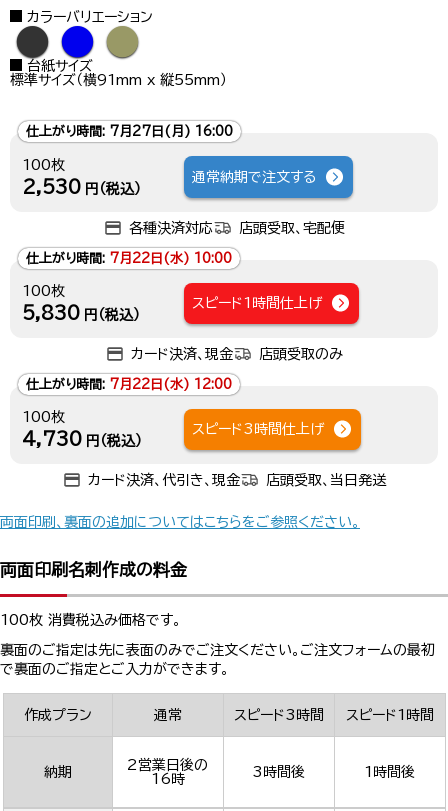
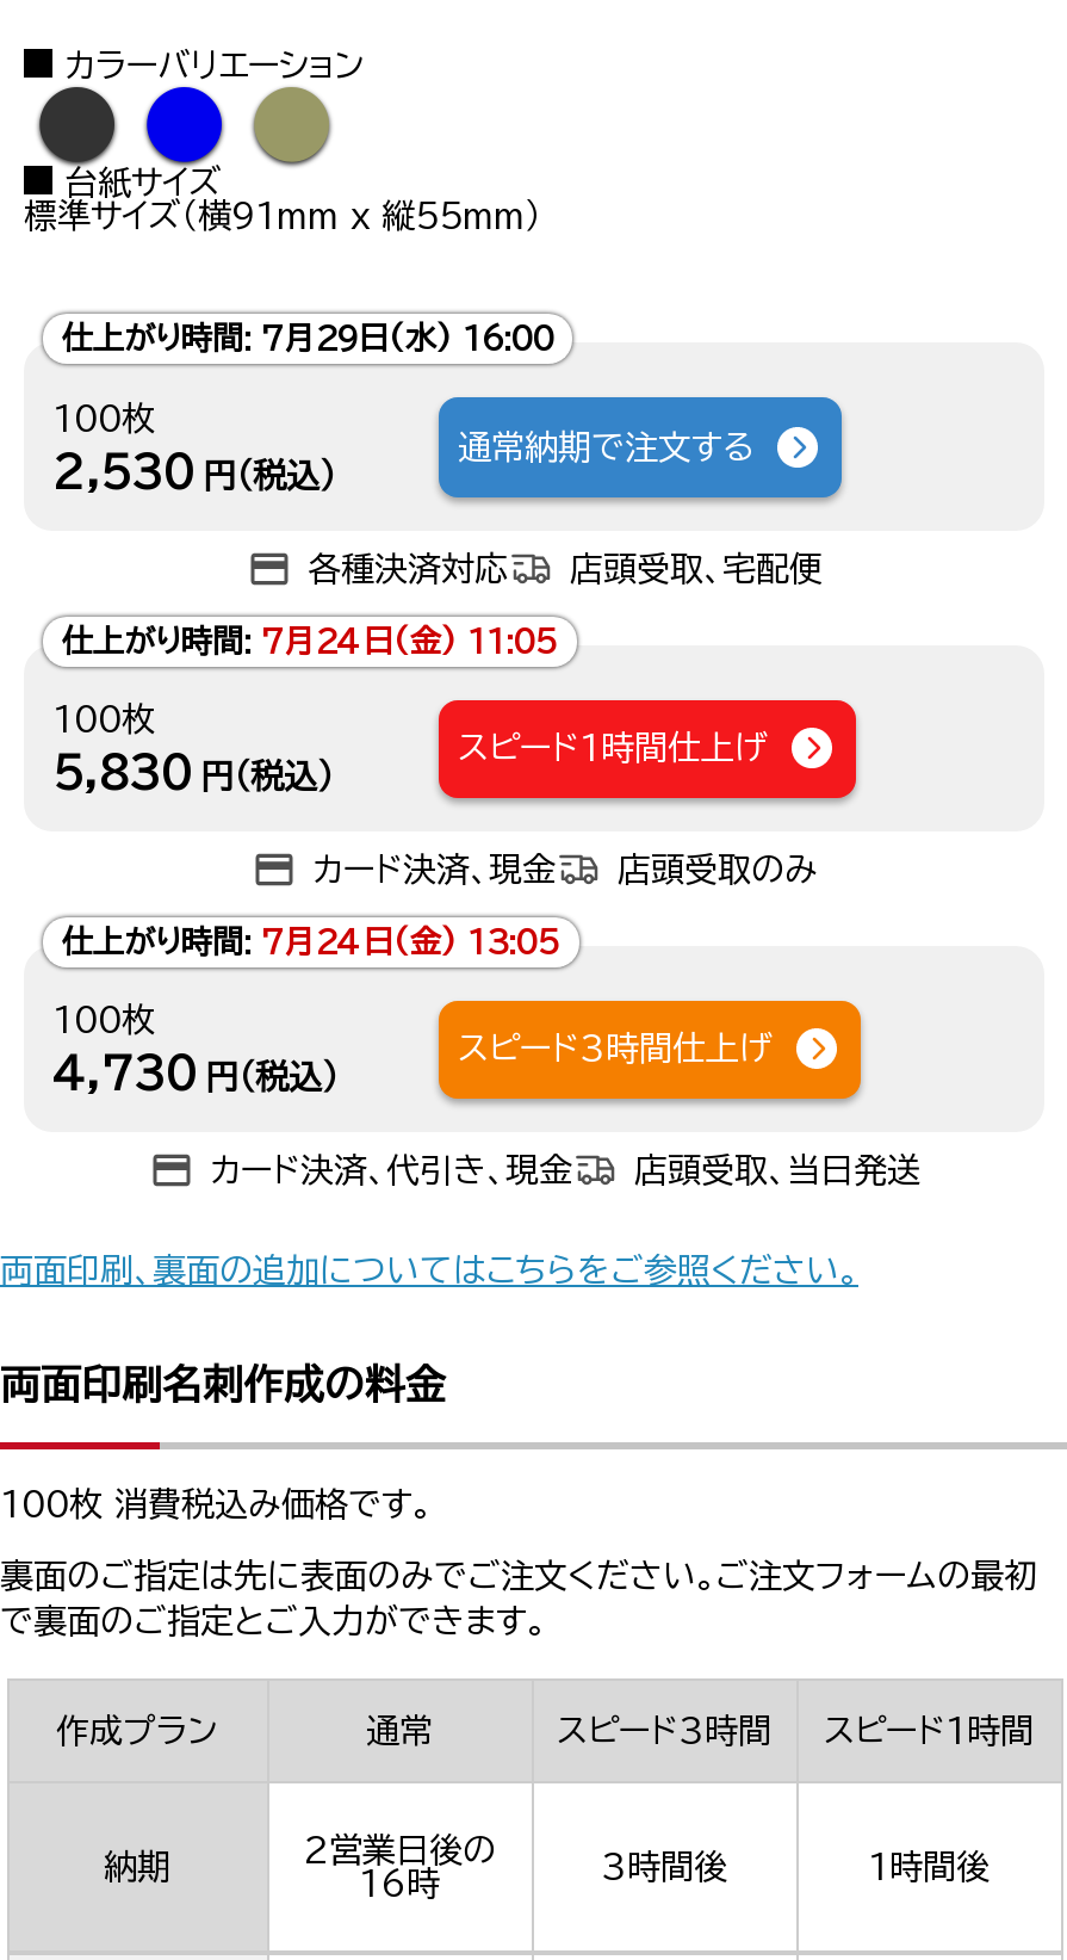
[26,125,233,138] 仕上がり時間: 7月27日(月) 16:00 -> [62,324,553,355] 仕上がり時間: 7月29日(水) 16:00
[26,251,232,264] 仕上がり時間: 7月22日(水) 10:00 -> [62,625,558,656] 仕上がり時間: 7月24日(金) 11:05
[26,378,232,391] 仕上がり時間: 7月22日(水) 12:00 -> [62,926,560,957] 仕上がり時間: 7月24日(金) 13:05

